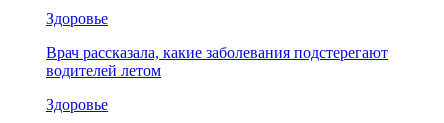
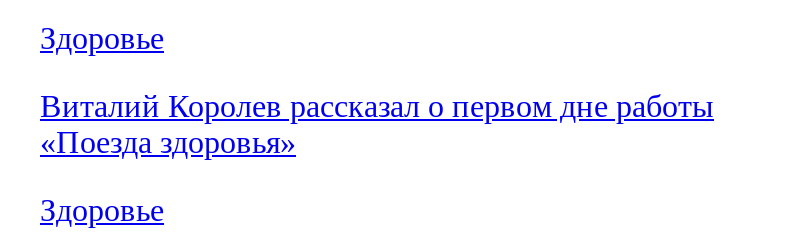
[46,44,388,79] Врач рассказала, какие заболевания подстерегают | водителей летом -> [40,89,714,159] Виталий Королев рассказал о первом дне работы | «Поезда здоровья»

